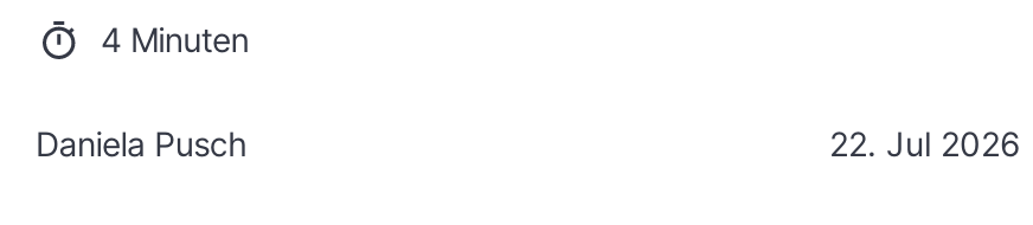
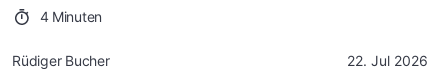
[36,123,246,163] Daniela Pusch -> [12,52,110,69] Rüdiger Bucher

